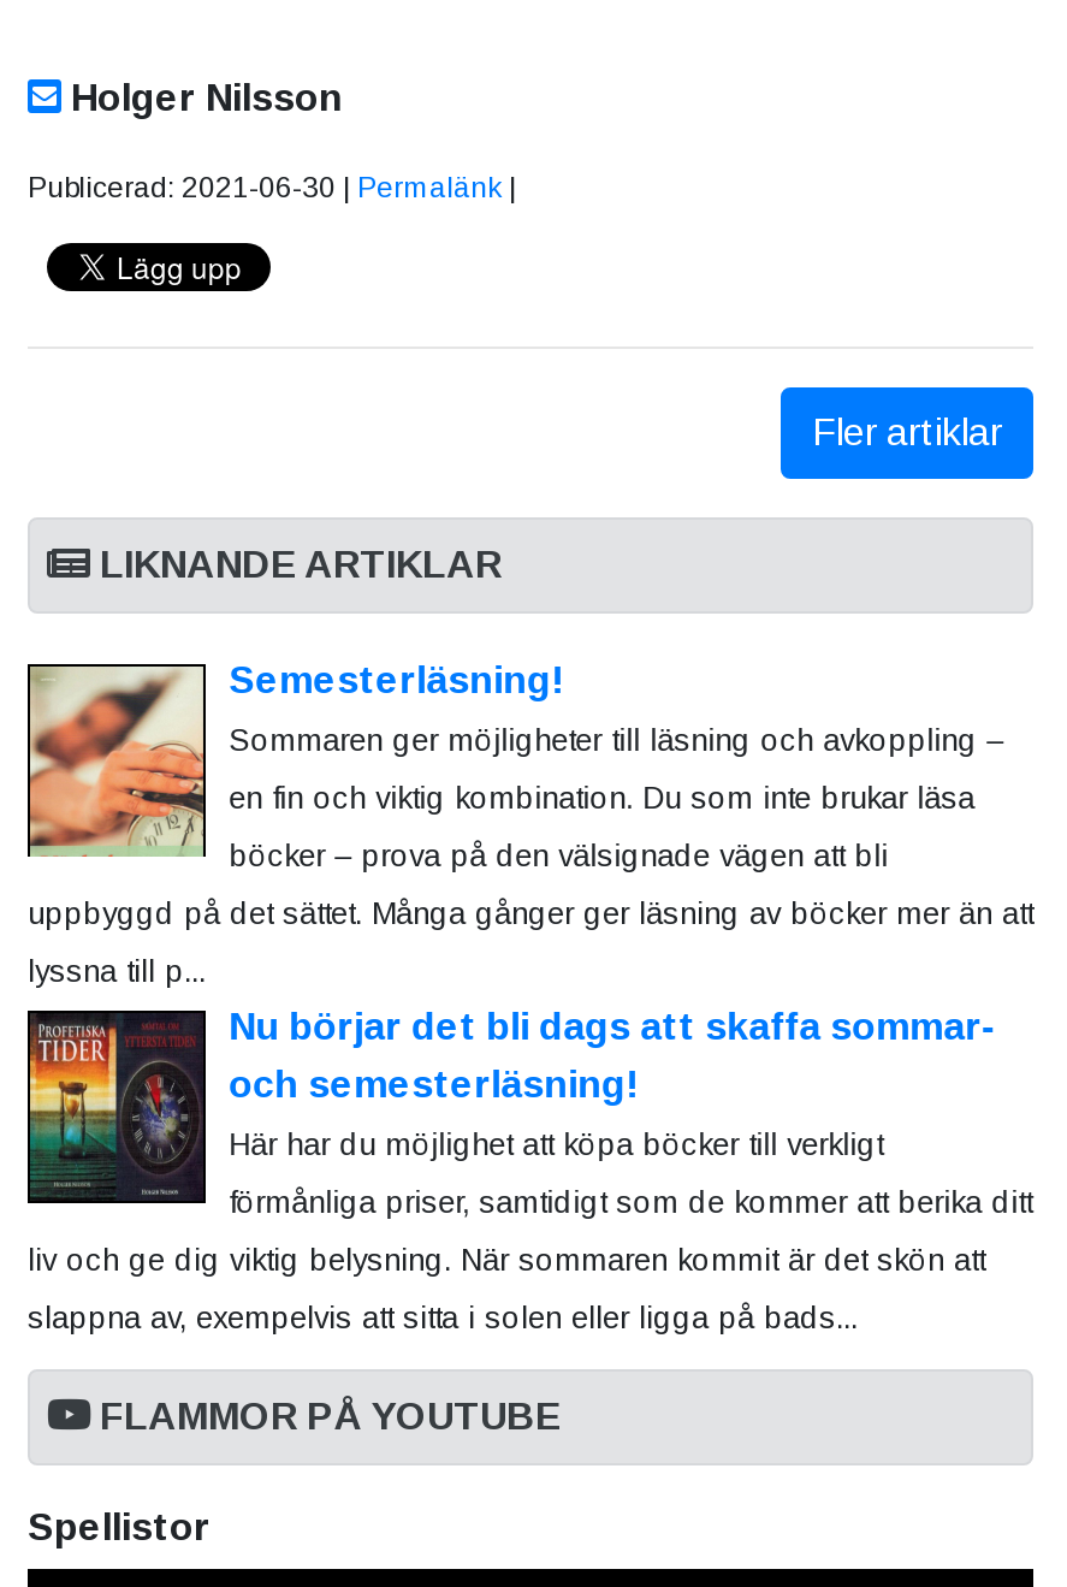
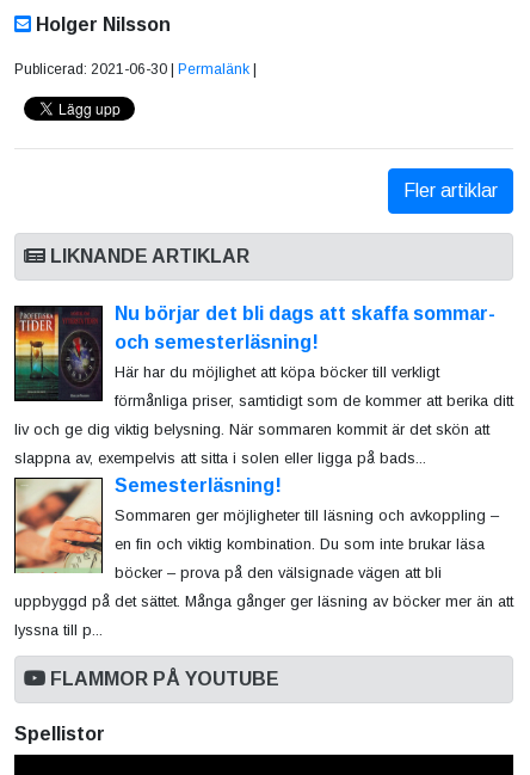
moved [28,658,1033,988] -> [14,475,513,638]: [image] | Semesterläsning! | Sommaren ger möjligheter till läsning och avkoppling – | en fin och viktig kombination. Du som inte brukar läsa | böcker – prova på den välsignade vägen att bli | uppbyggd på det sättet. Många gånger ger läsning av böcker mer än att | lyssna till p...
moved [25,1005,1032,1335] -> [13,303,513,466]: [image] | Nu börjar det bli dags att skaffa sommar- | och semesterläsning! | Här har du möjlighet att köpa böcker till verkligt | förmånliga priser, samtidigt som de kommer att berika ditt | liv och ge dig viktig belysning. När sommaren kommit är det skön att | slappna av, exempelvis att sitta i solen eller ligga på bads...

